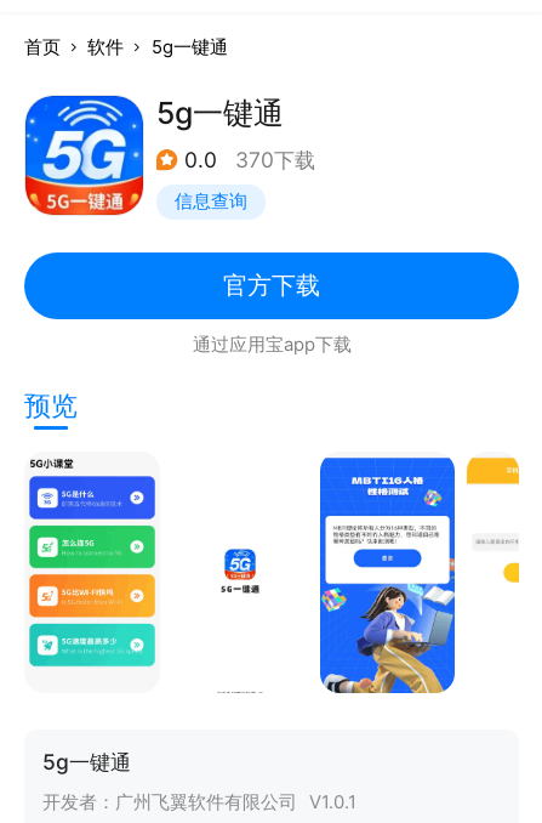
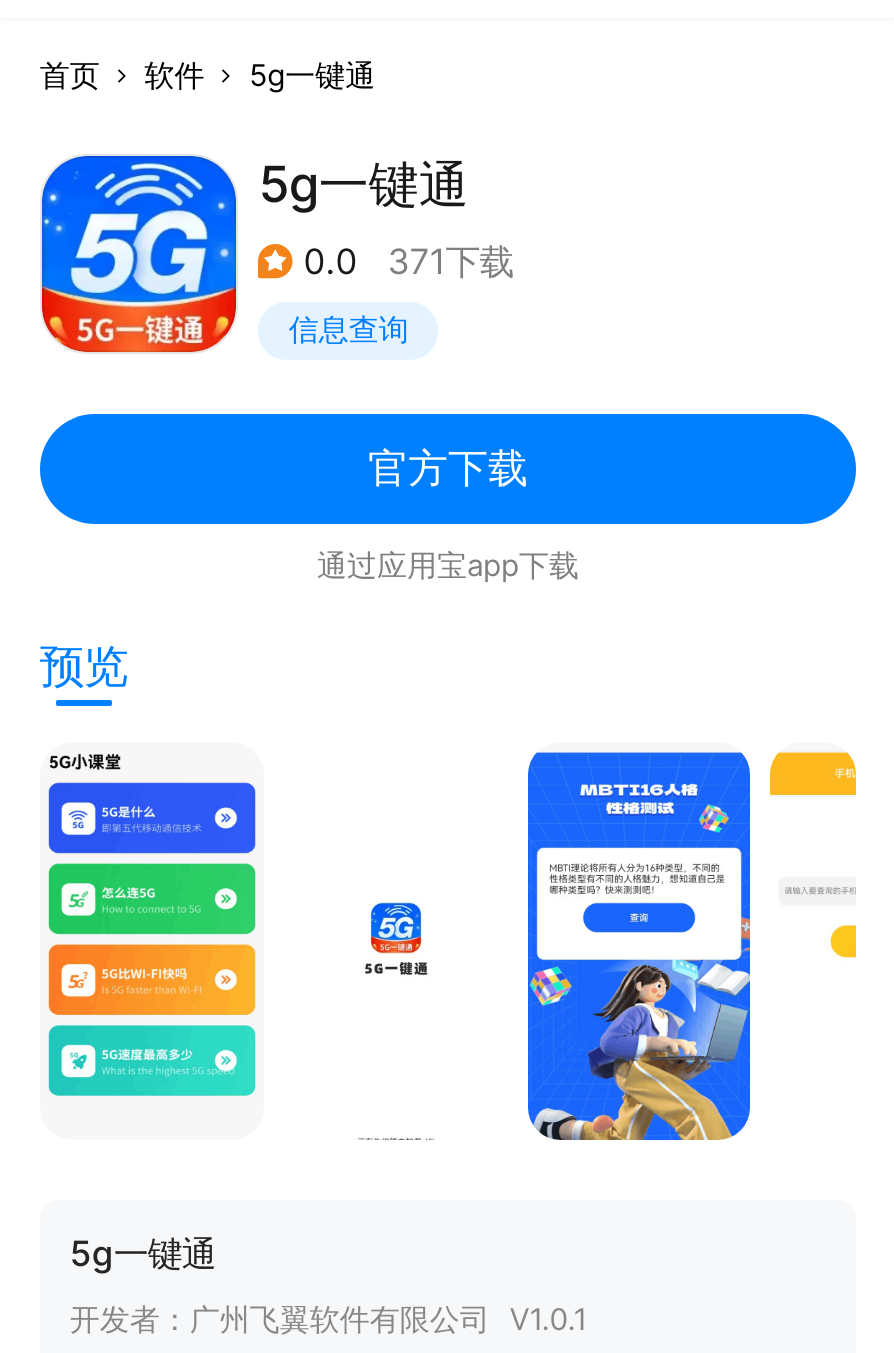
[184,147,315,173] 0.0 370下载 -> [304,241,513,283] 0.0 371下载

